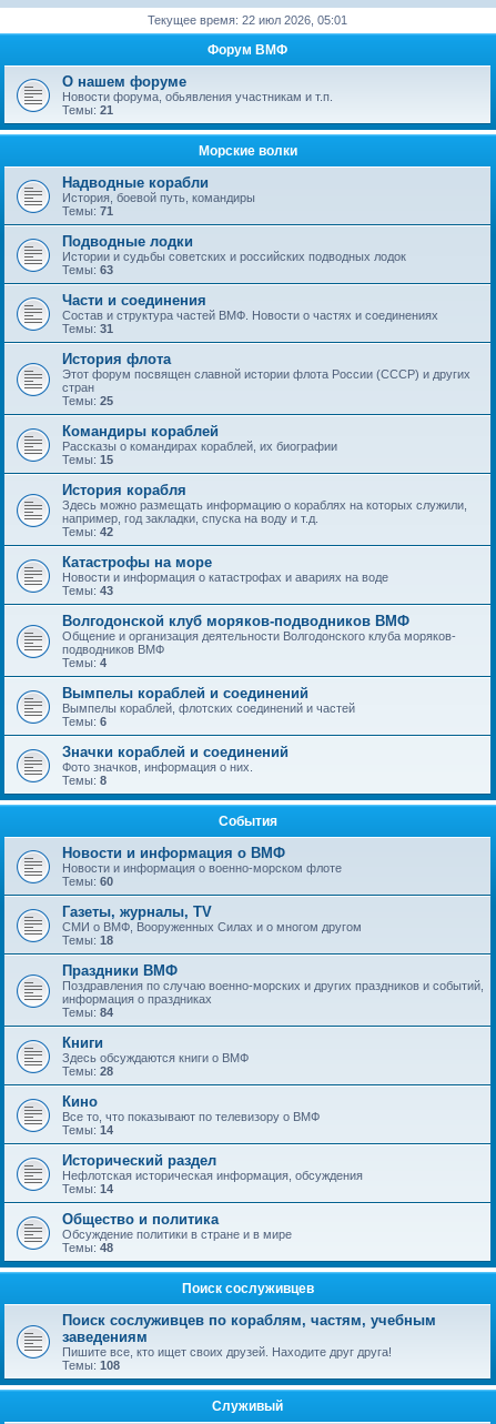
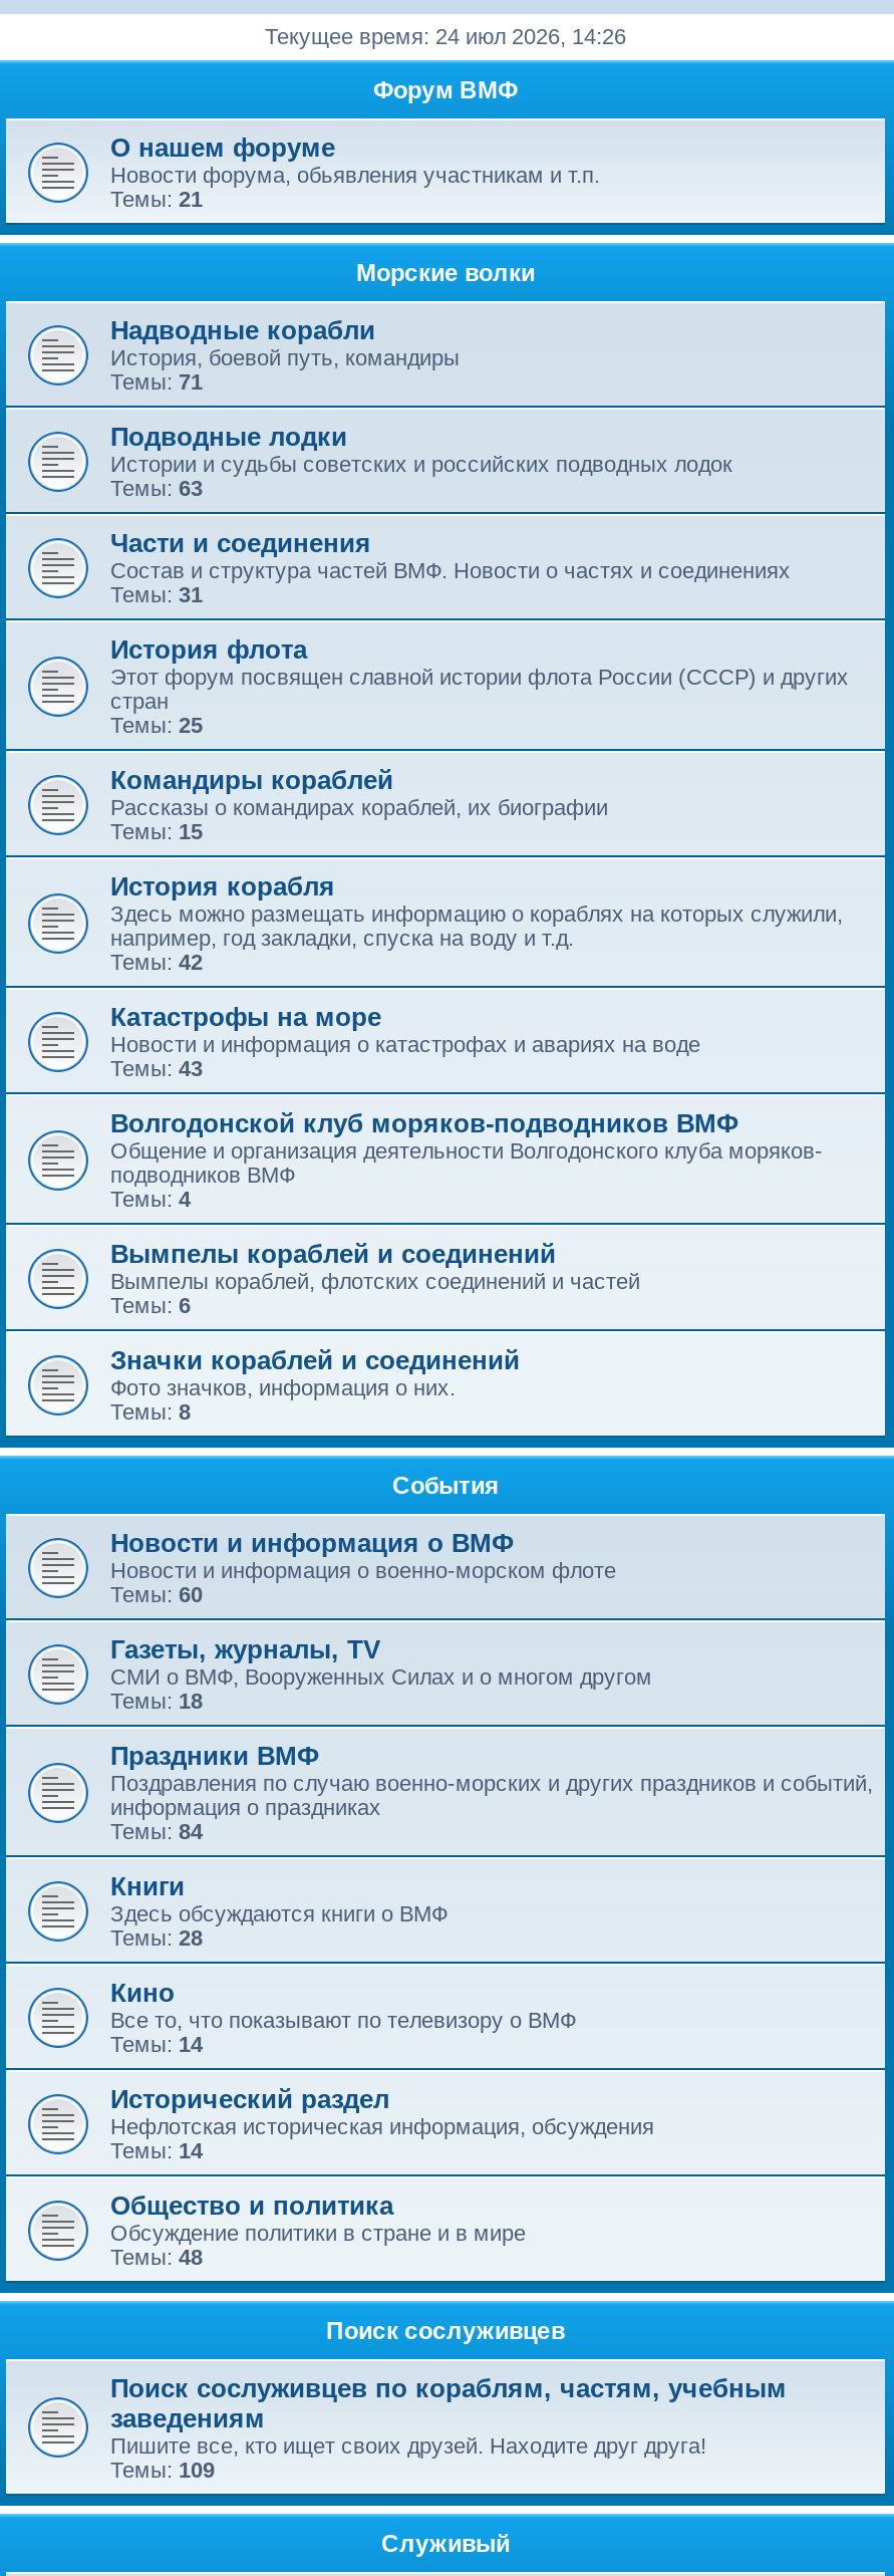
[148,13,347,27] Текущее время: 22 июл 2026, 05:01 -> [265,24,626,48] Текущее время: 24 июл 2026, 14:26
[62,1359,120,1372] Темы: 108 -> [110,2458,215,2482] Темы: 109

